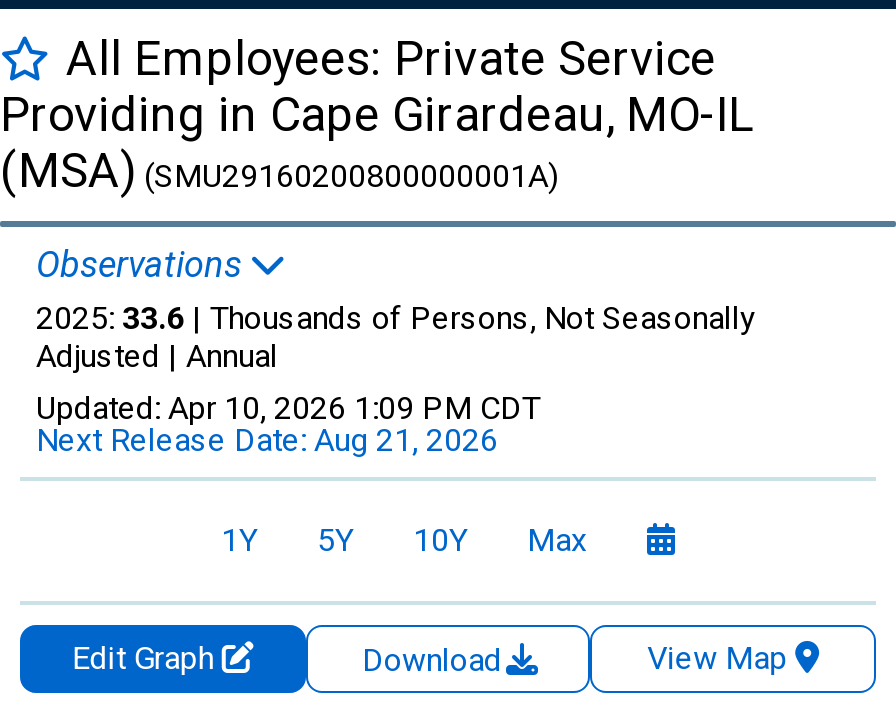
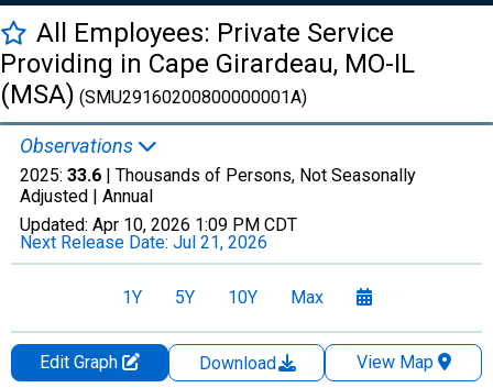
[36,421,498,459] Next Release Date: Aug 21, 2026 -> [20,232,267,253] Next Release Date: Jul 21, 2026

